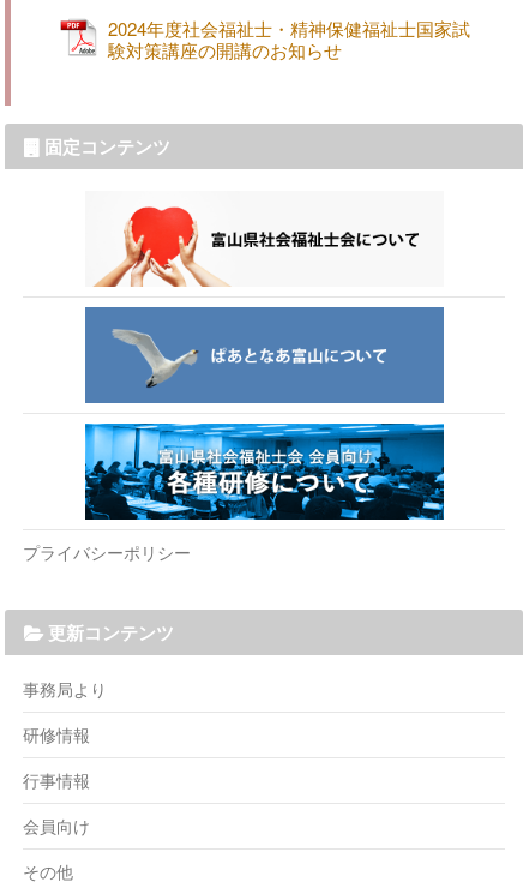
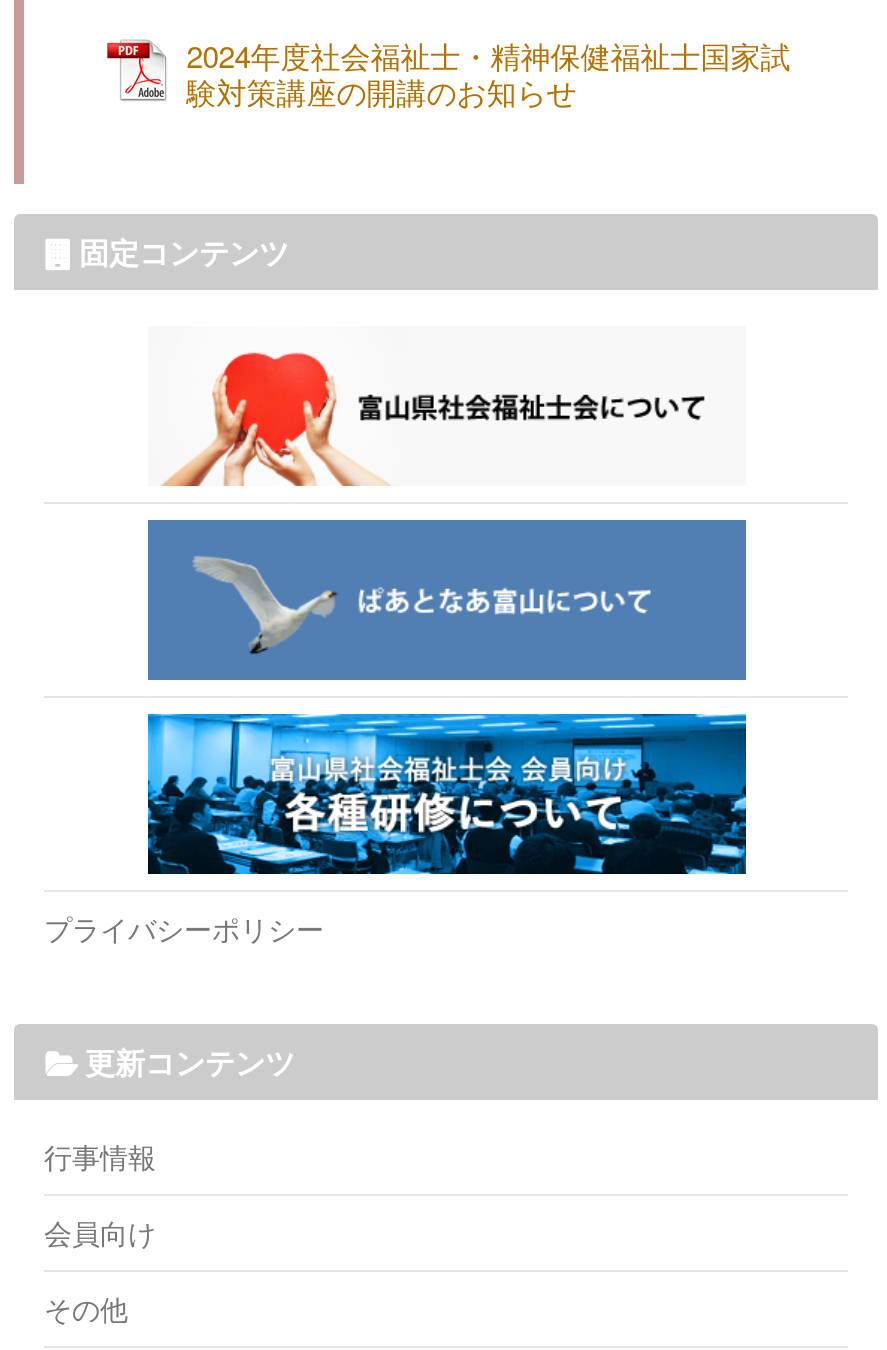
[23,677,107,747] 事務局より | 研修情報 -> none

